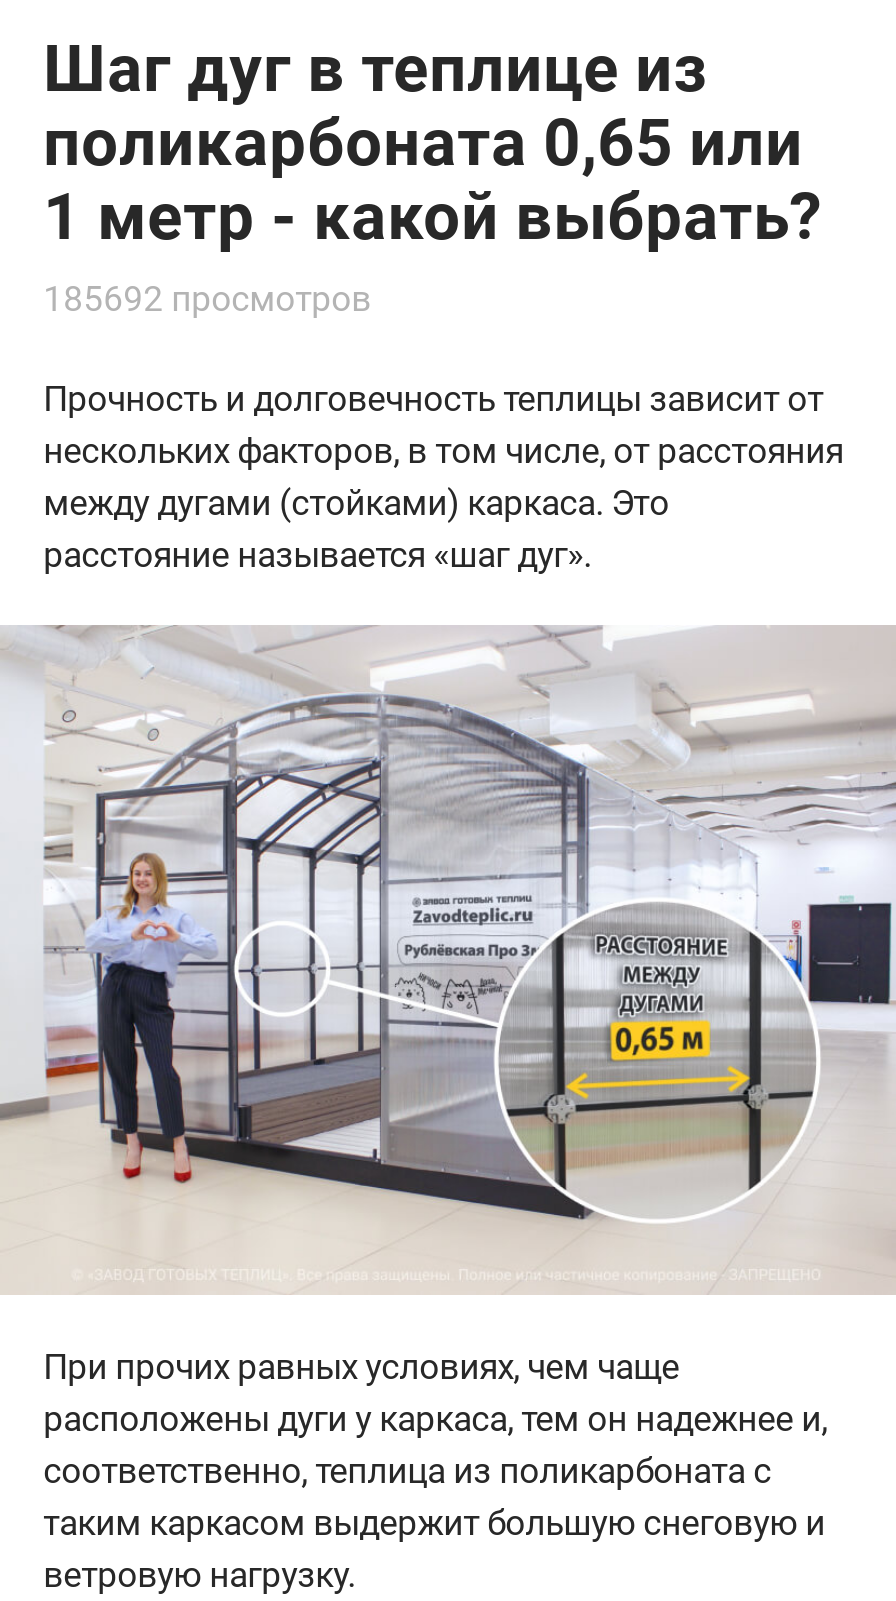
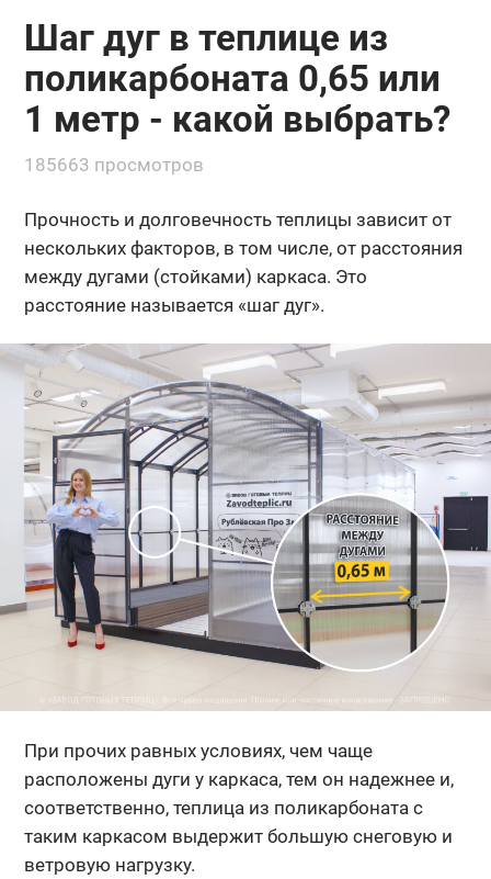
[43,280,371,320] 185692 просмотров -> [24,154,203,176] 185663 просмотров

